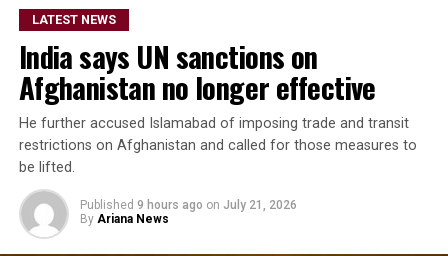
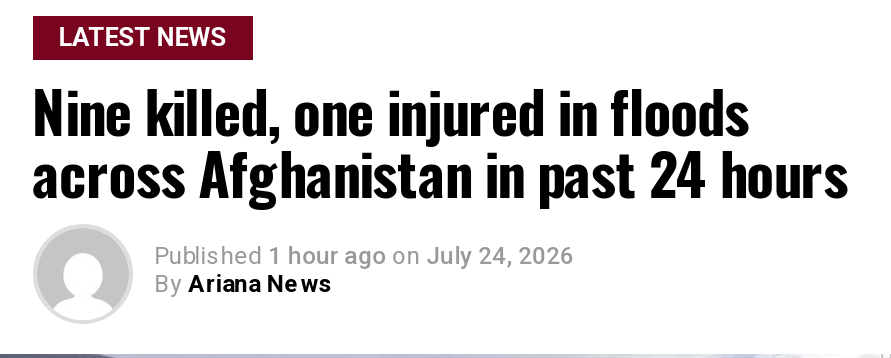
[19,35,417,212] India says UN sanctions on | Afghanistan no longer effective | He further accused Islamabad of imposing trade and transit | restrictions on Afghanistan and called for those measures to | be lifted. | Published 9 hours ago on July 21, 2026 -> [32,68,848,270] Nine killed, one injured in floods | across Afghanistan in past 24 hours | Published 1 hour ago on July 24, 2026

